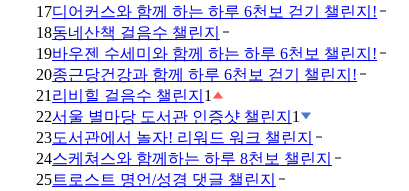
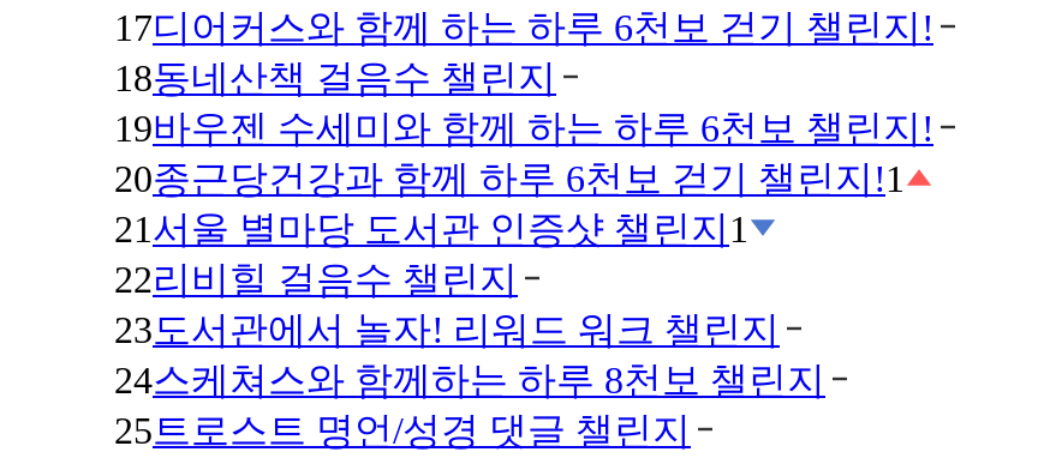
[36,66,357,125] 20종근당건강과 함께 하루 6천보 걷기 챌린지! | 21리비힐 걸음수 챌린지 1 | 22서울 별마당 도서관 인증샷 챌린지 1 -> [114,158,905,300] 20종근당건강과 함께 하루 6천보 걷기 챌린지! 1 | 21 서울 별마당 도서관 인증샷 챌린지 1 | 22리비힐 걸음수 챌린지

